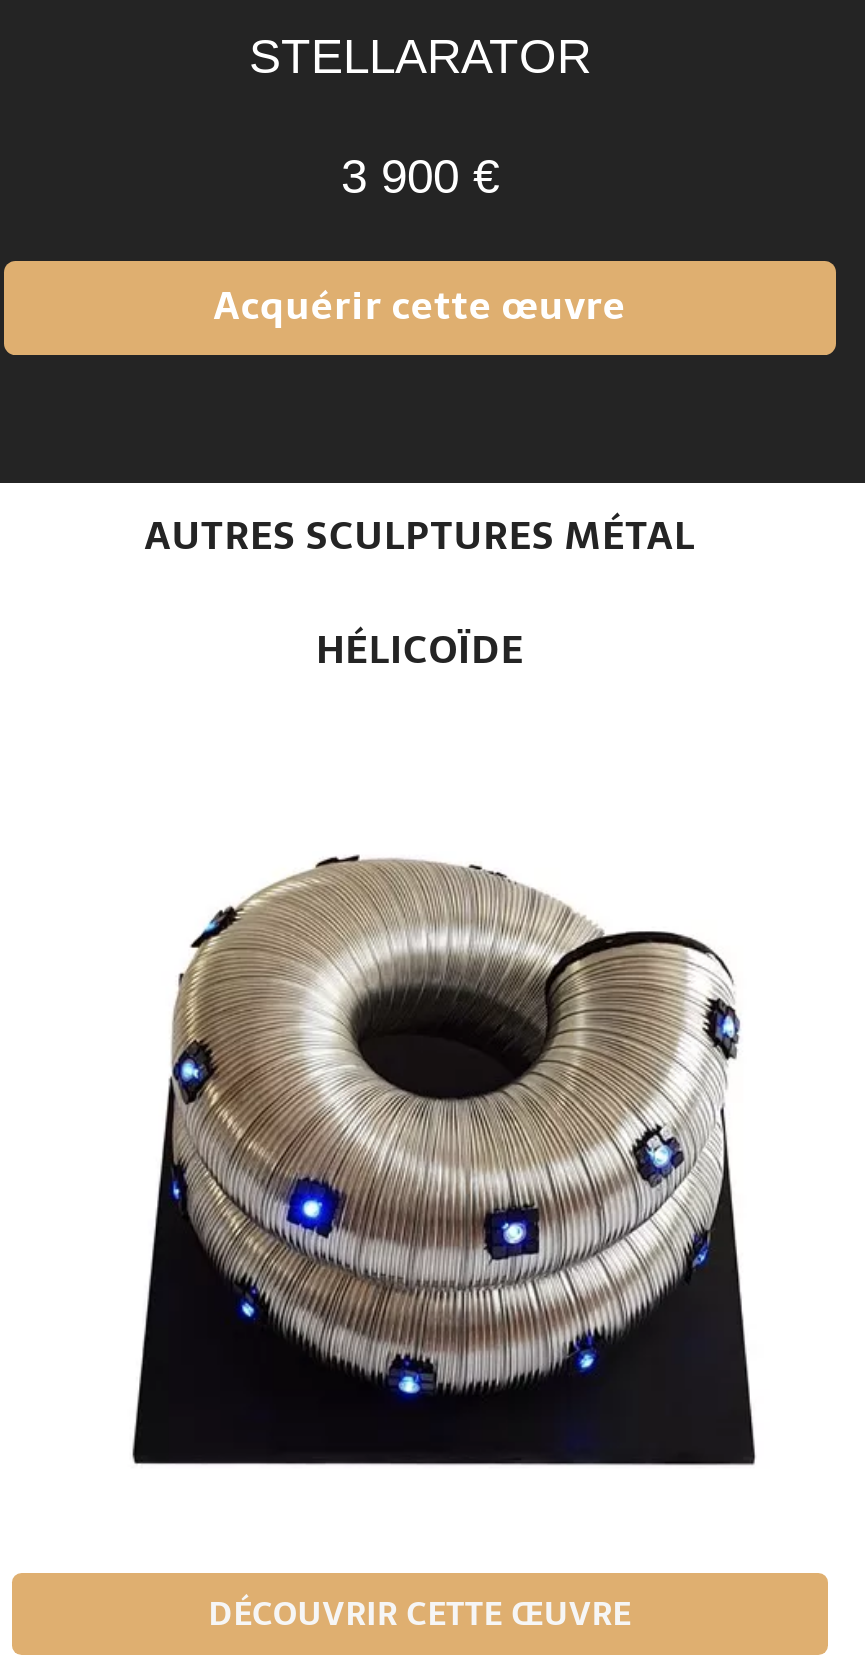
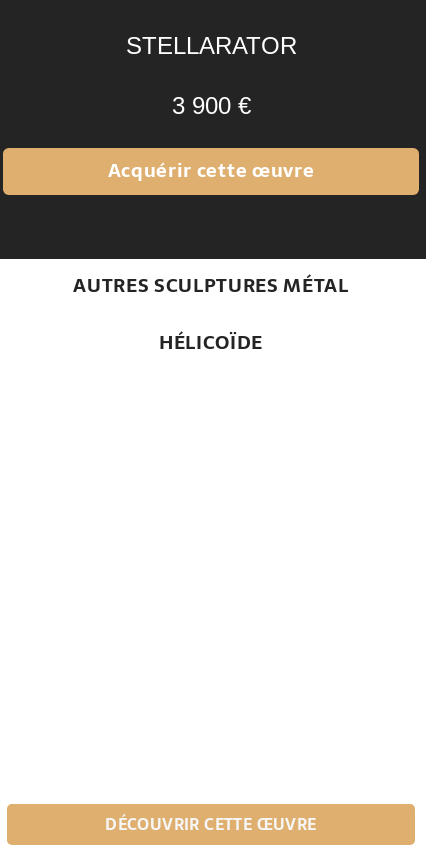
[130,853,758,1467] [image] -> none

